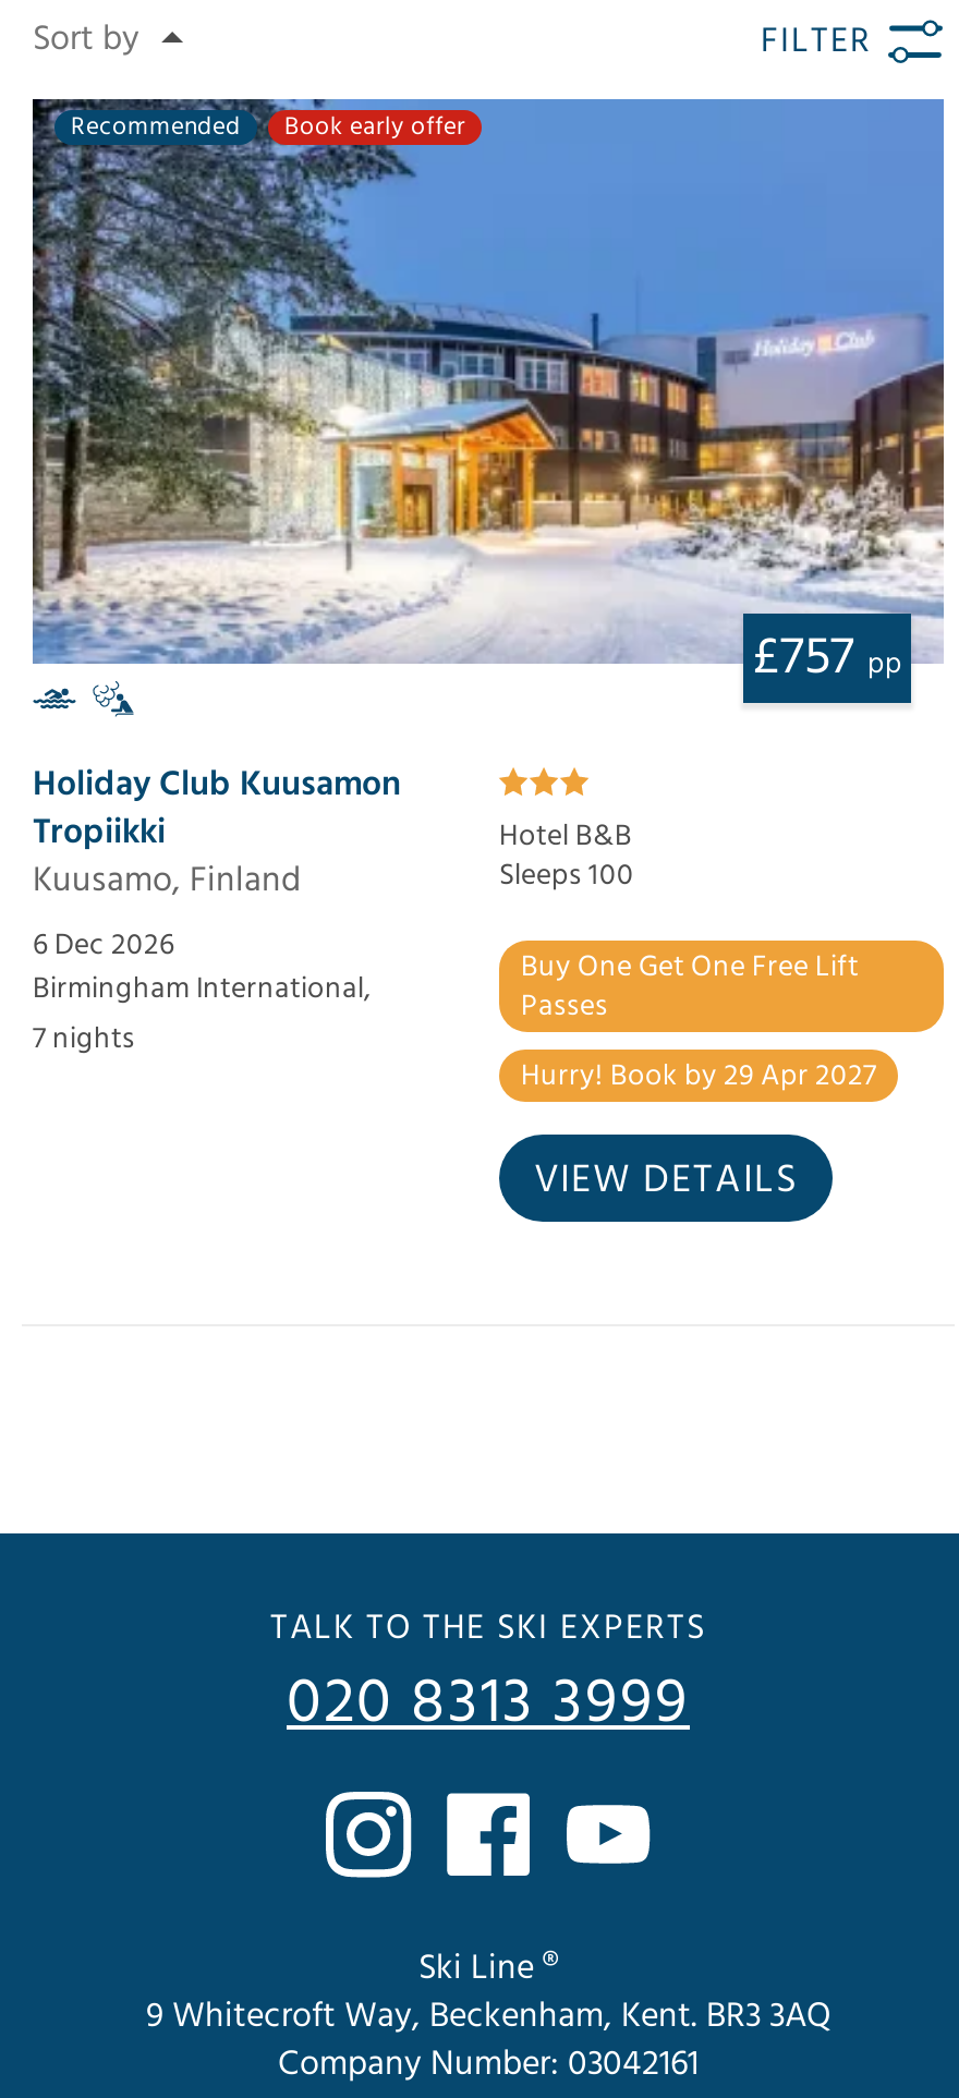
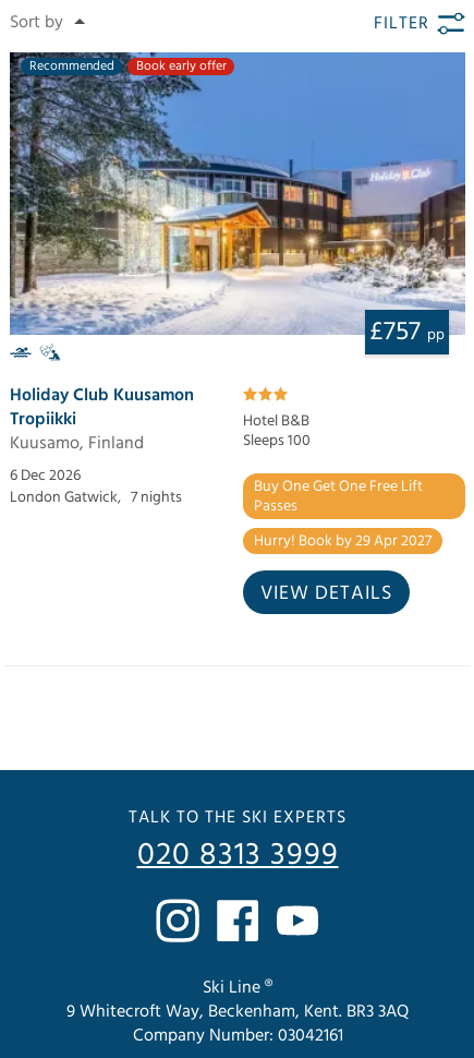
[33,968,371,1057] Birmingham International, | 7 nights -> [10,487,182,507] London Gatwick, 7 nights

